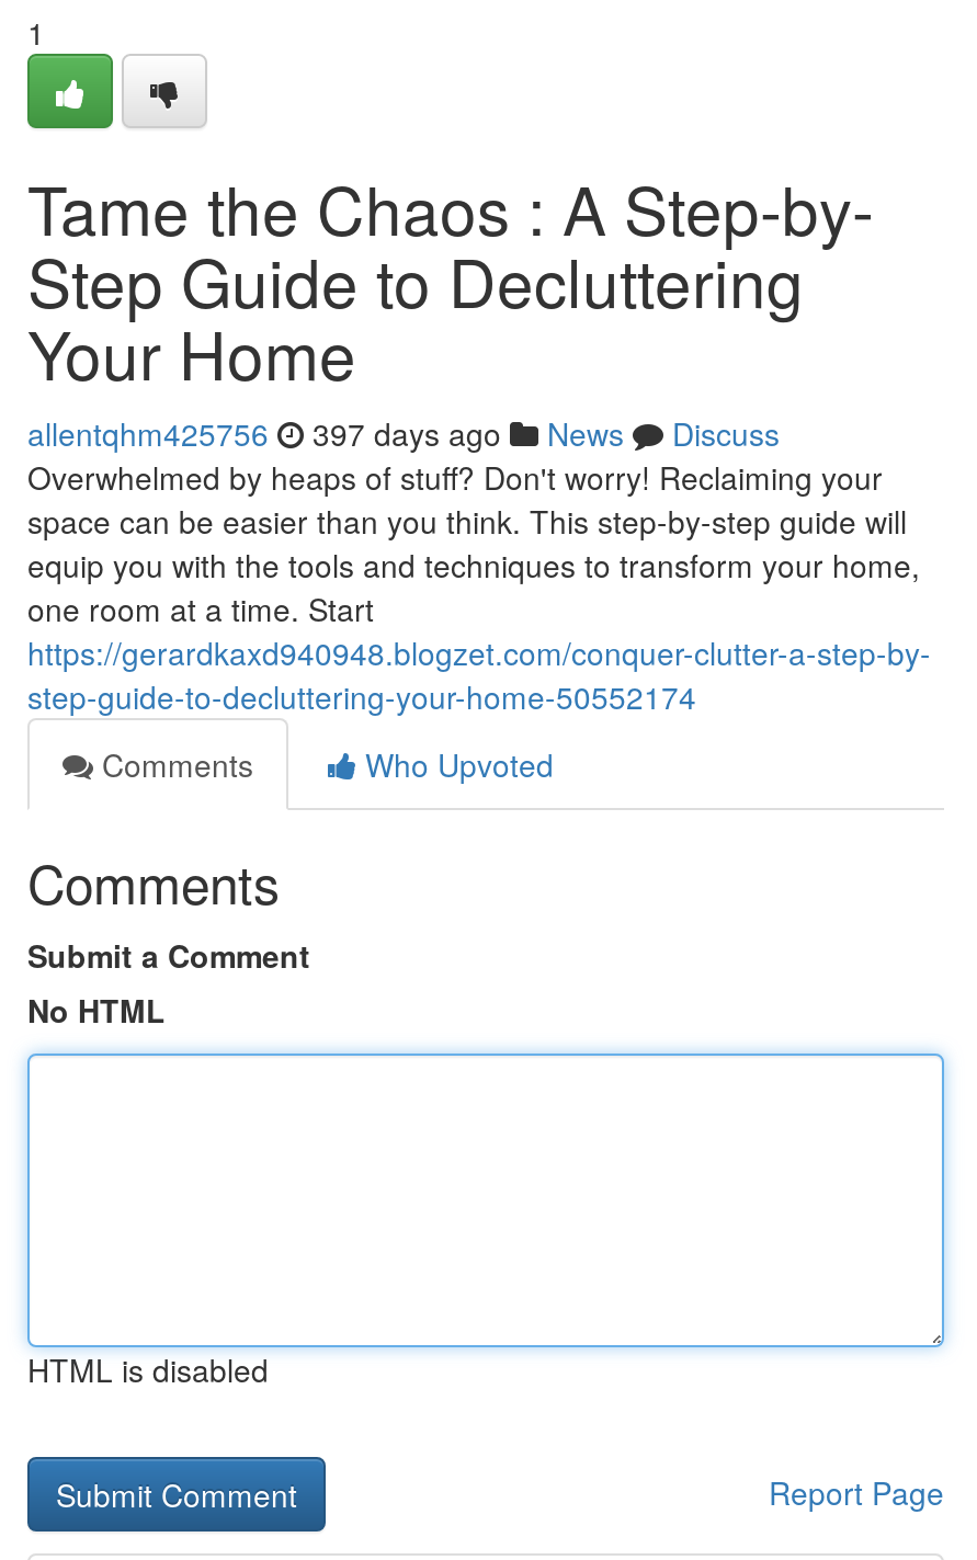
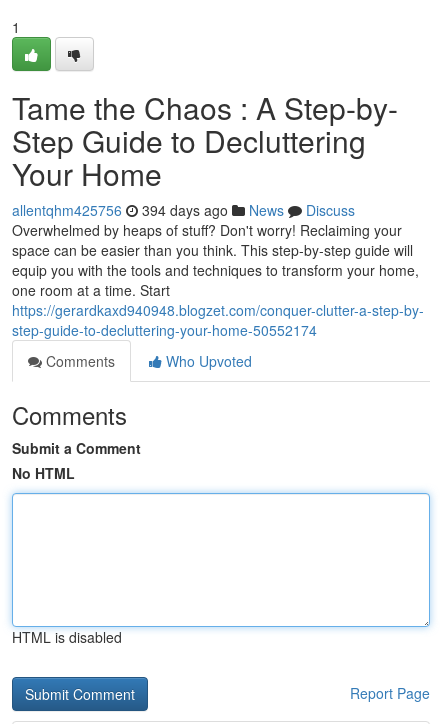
[27,411,780,455] allentqhm425756 397 days ago News Discuss -> [12,200,355,220] allentqhm425756 394 days ago News Discuss

